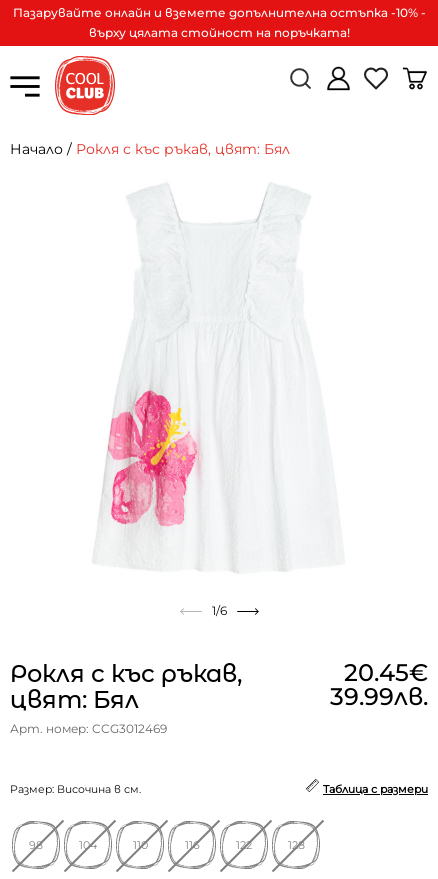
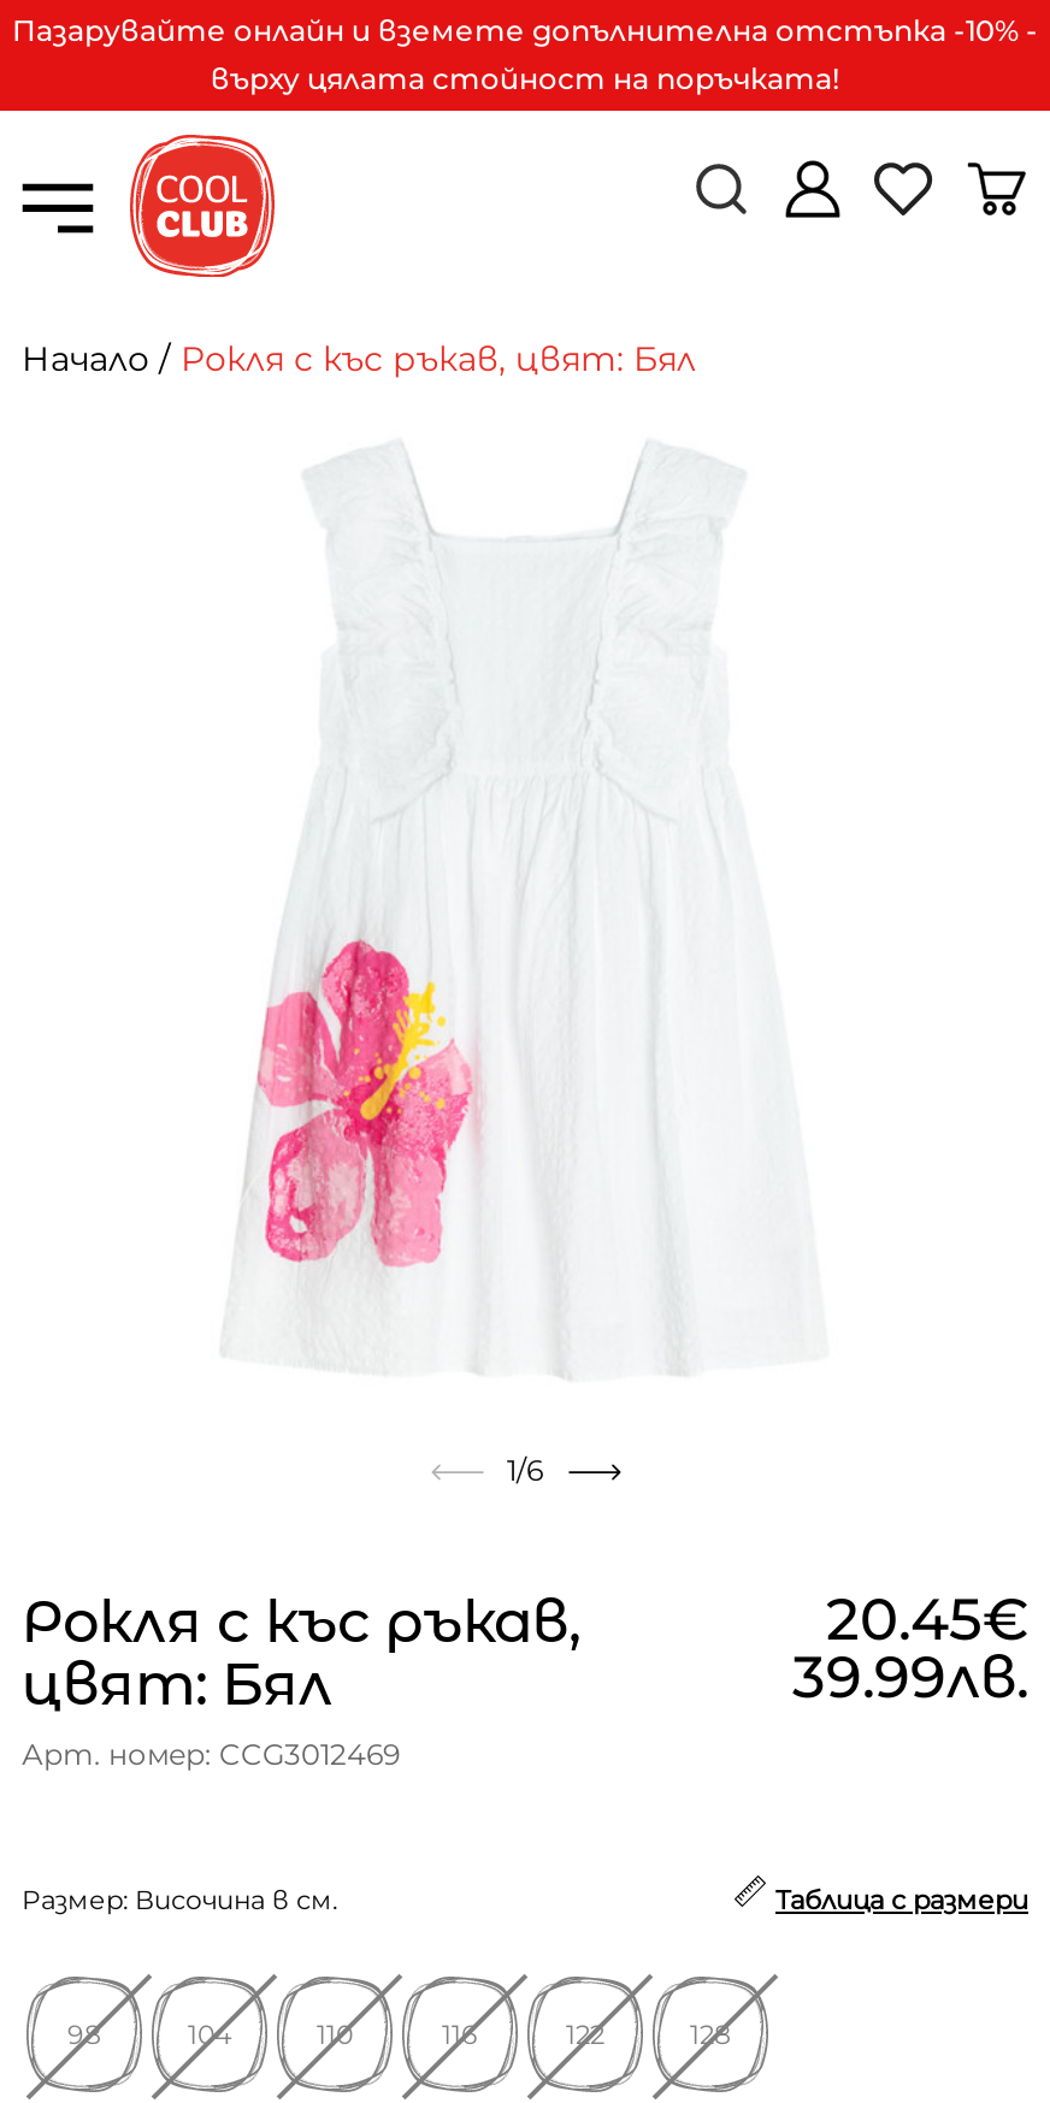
[12,5,425,20] Пазарувайте онлайн и вземете допълнителна остъпка -10% - -> [12,12,1038,48] Пазарувайте онлайн и вземете допълнителна отстъпка -10% -

